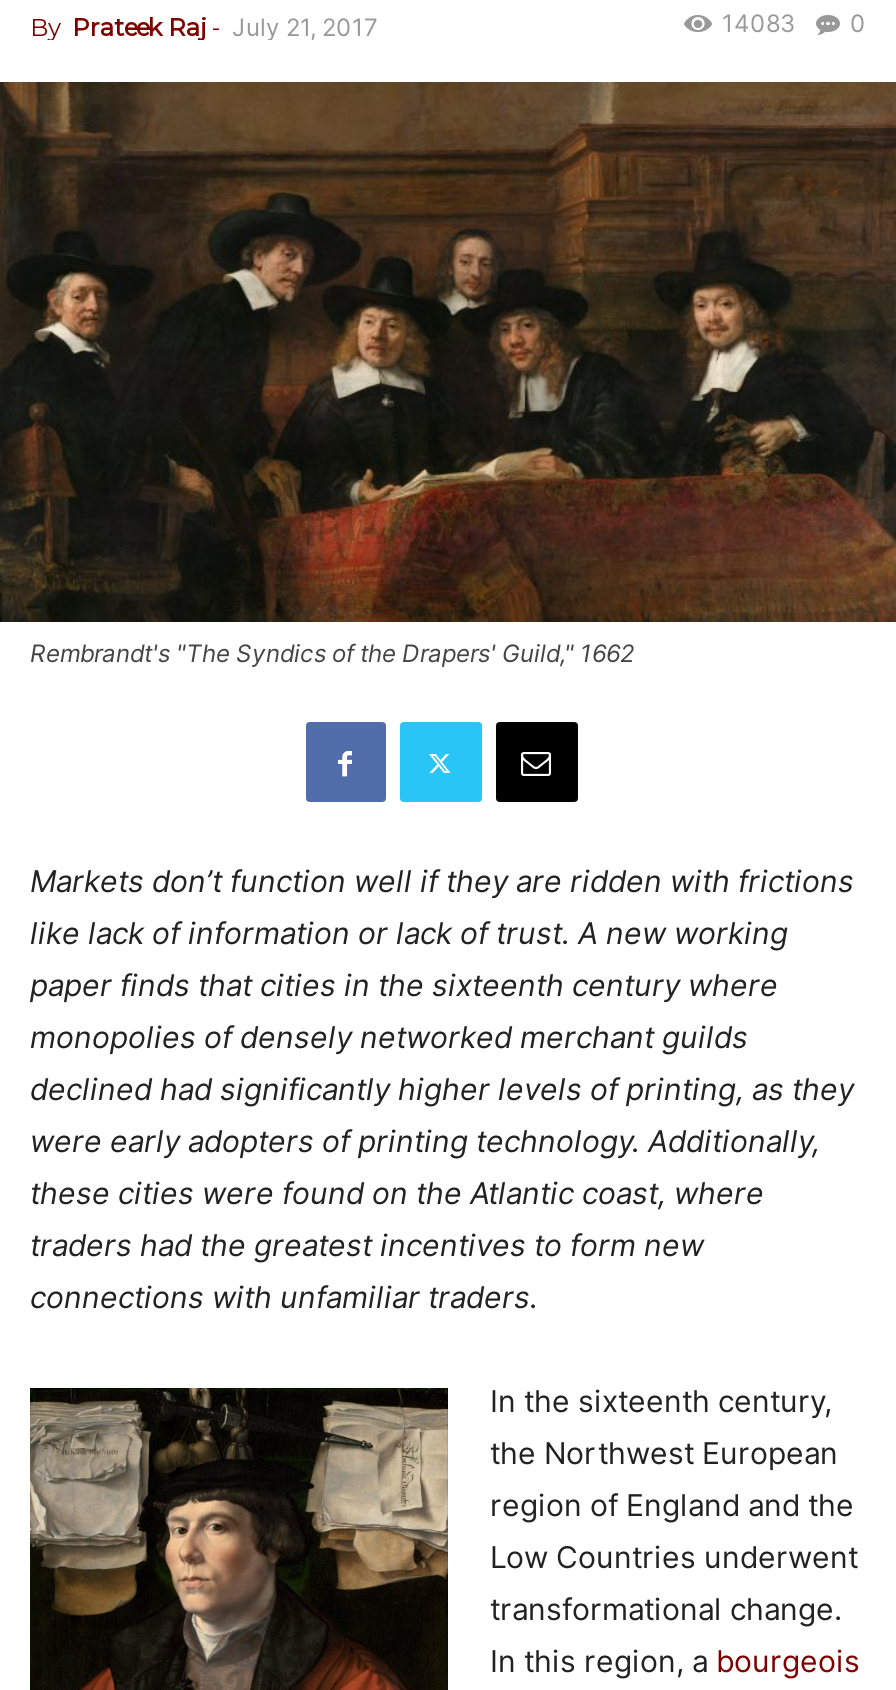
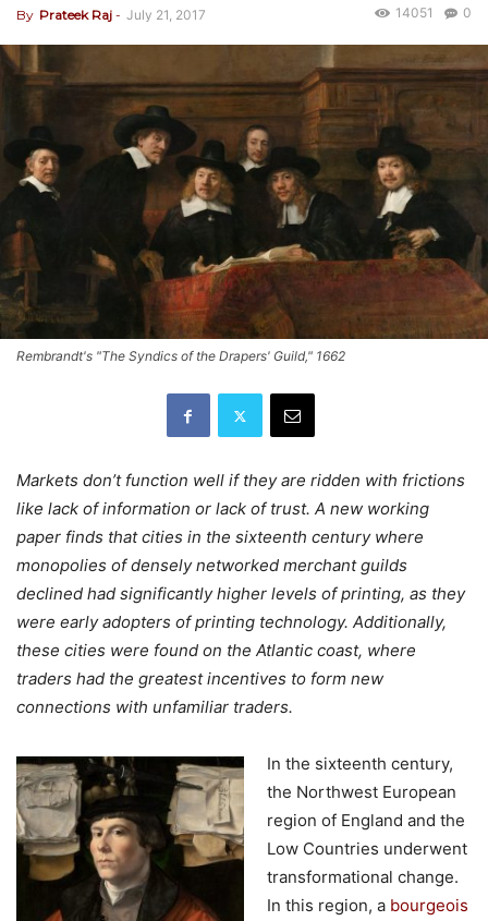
[722,8,866,38] 14083 0 -> [395,4,472,21] 14051 0

